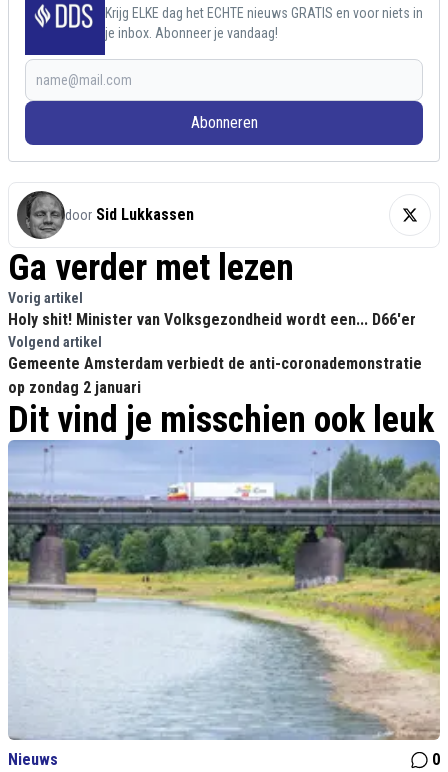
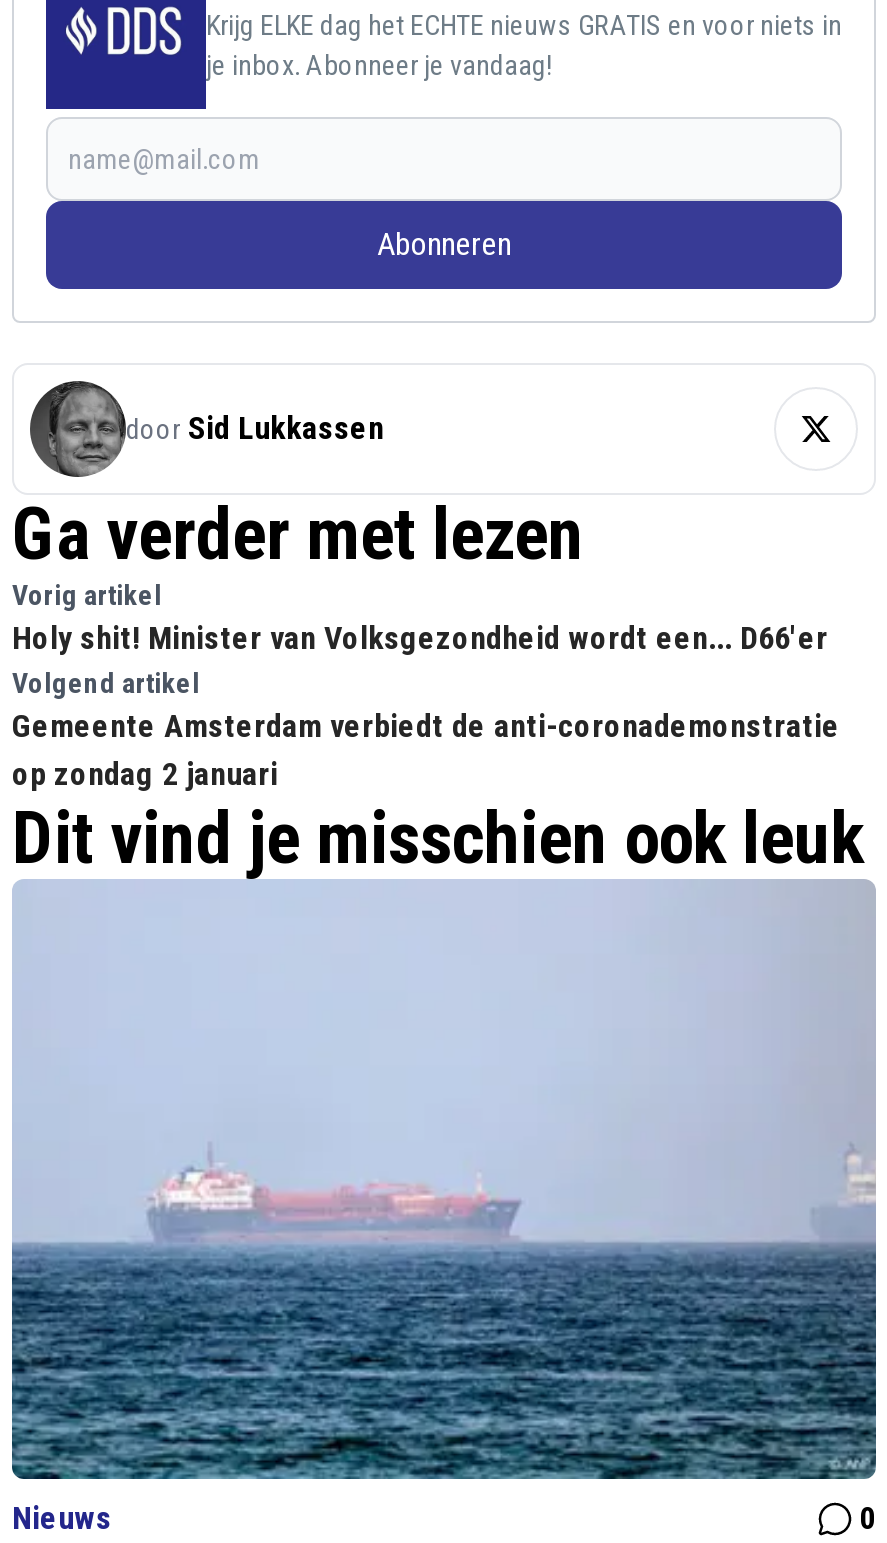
[7,444,441,741] [image] -> [10,887,878,1481] [image]

